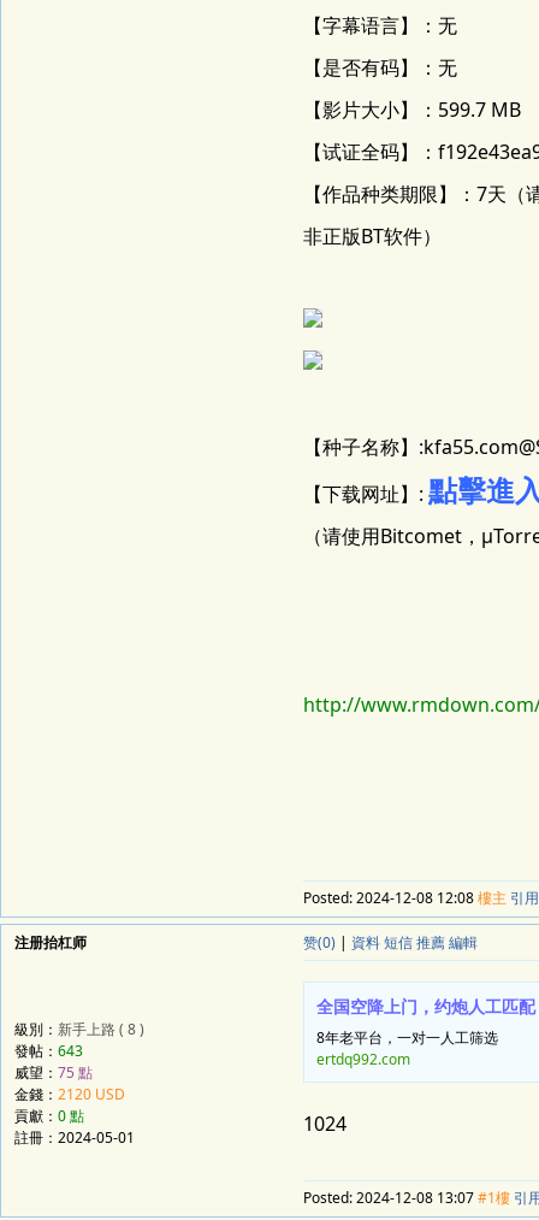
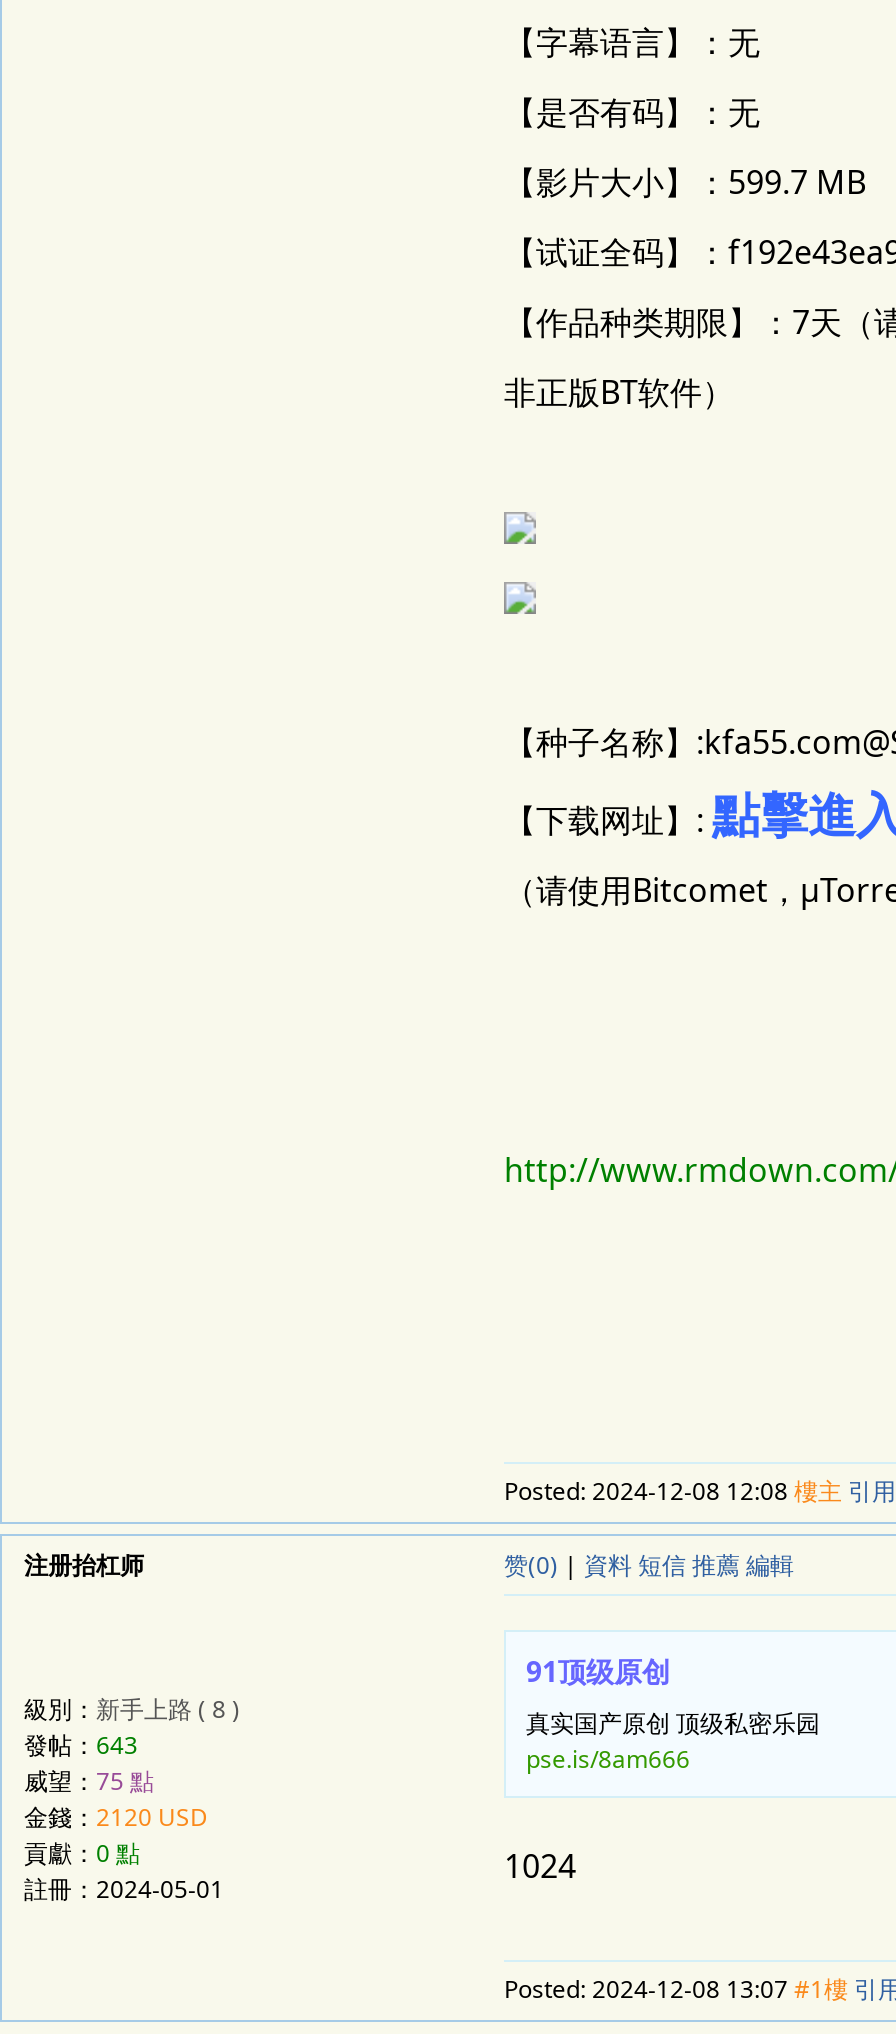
[316,995,535,1069] 全国空降上门，约炮人工匹配 | 8年老平台，一对一人工筛选 | ertdq992.com -> [526,1652,820,1776] 91顶级原创 | 真实国产原创 顶级私密乐园 | pse.is/8am666

